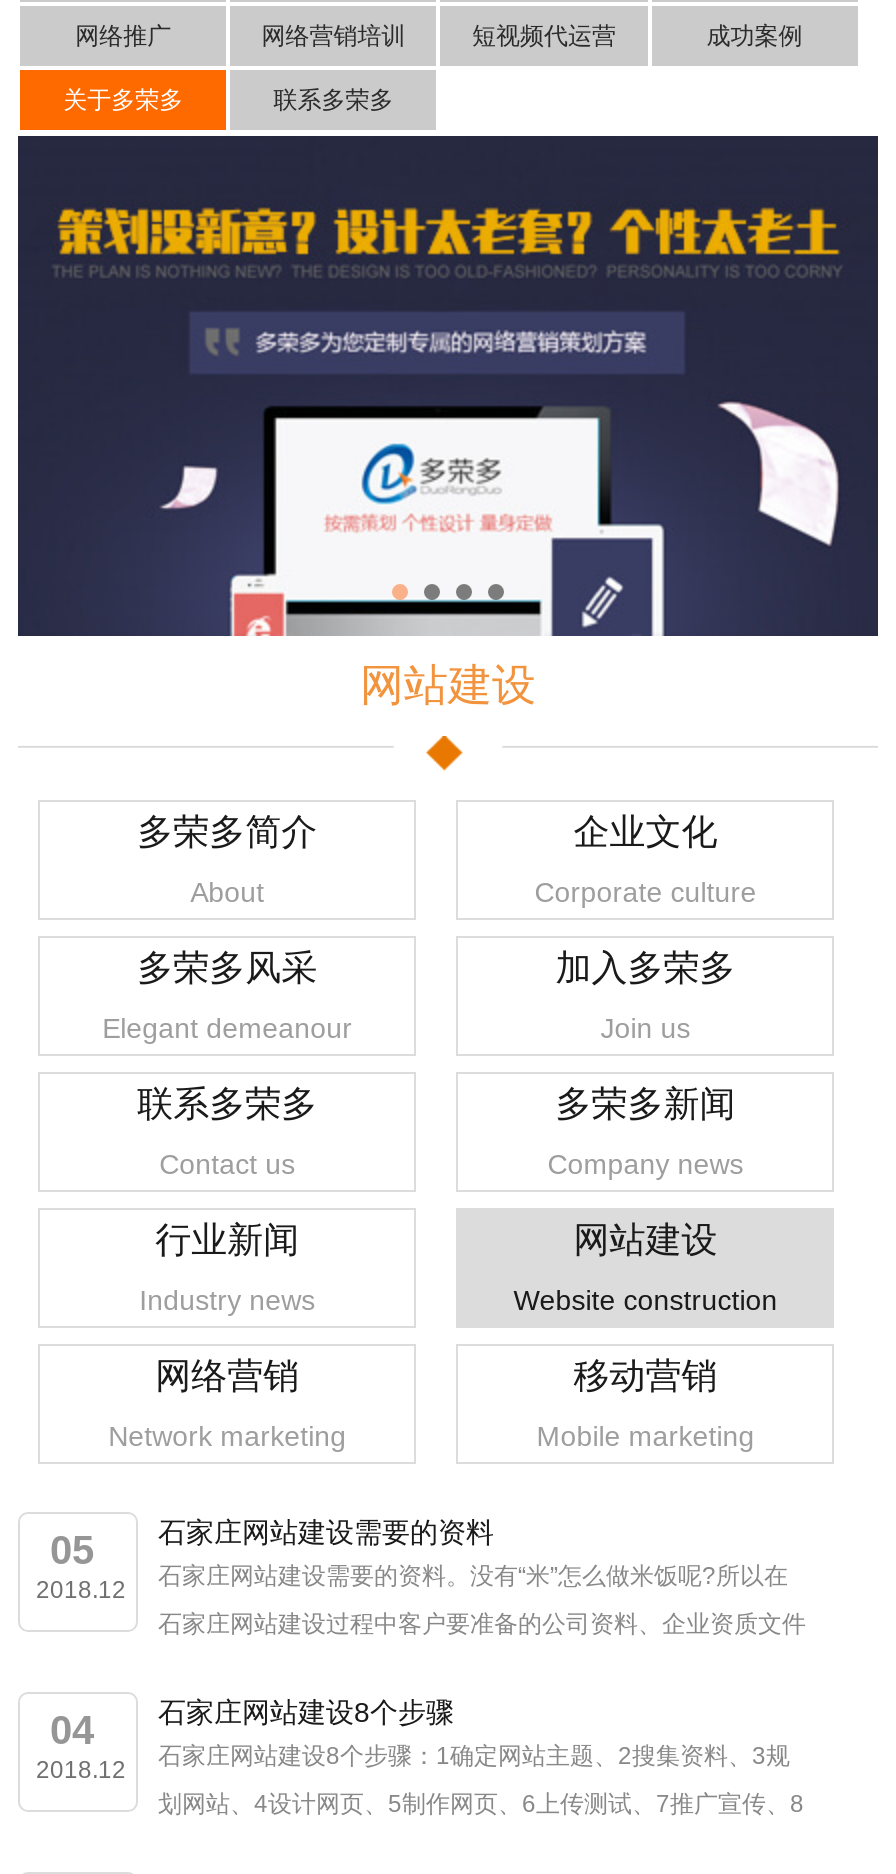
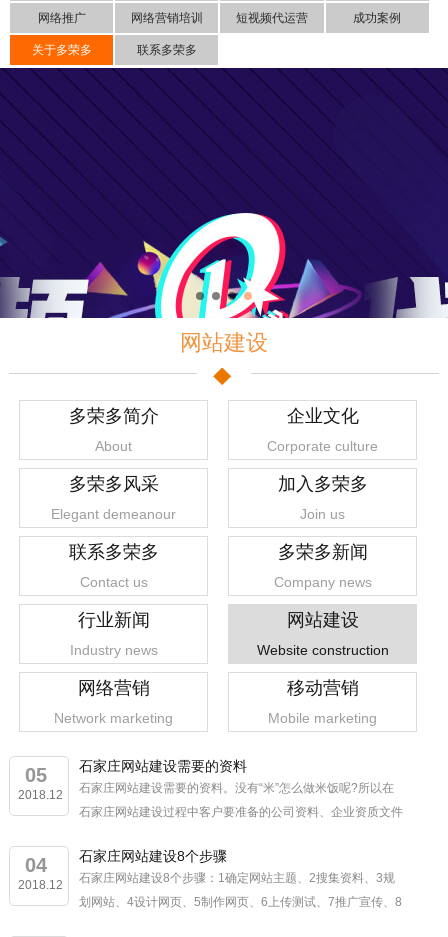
[6,136,890,638] [image] -> [3,67,445,319] [image]

